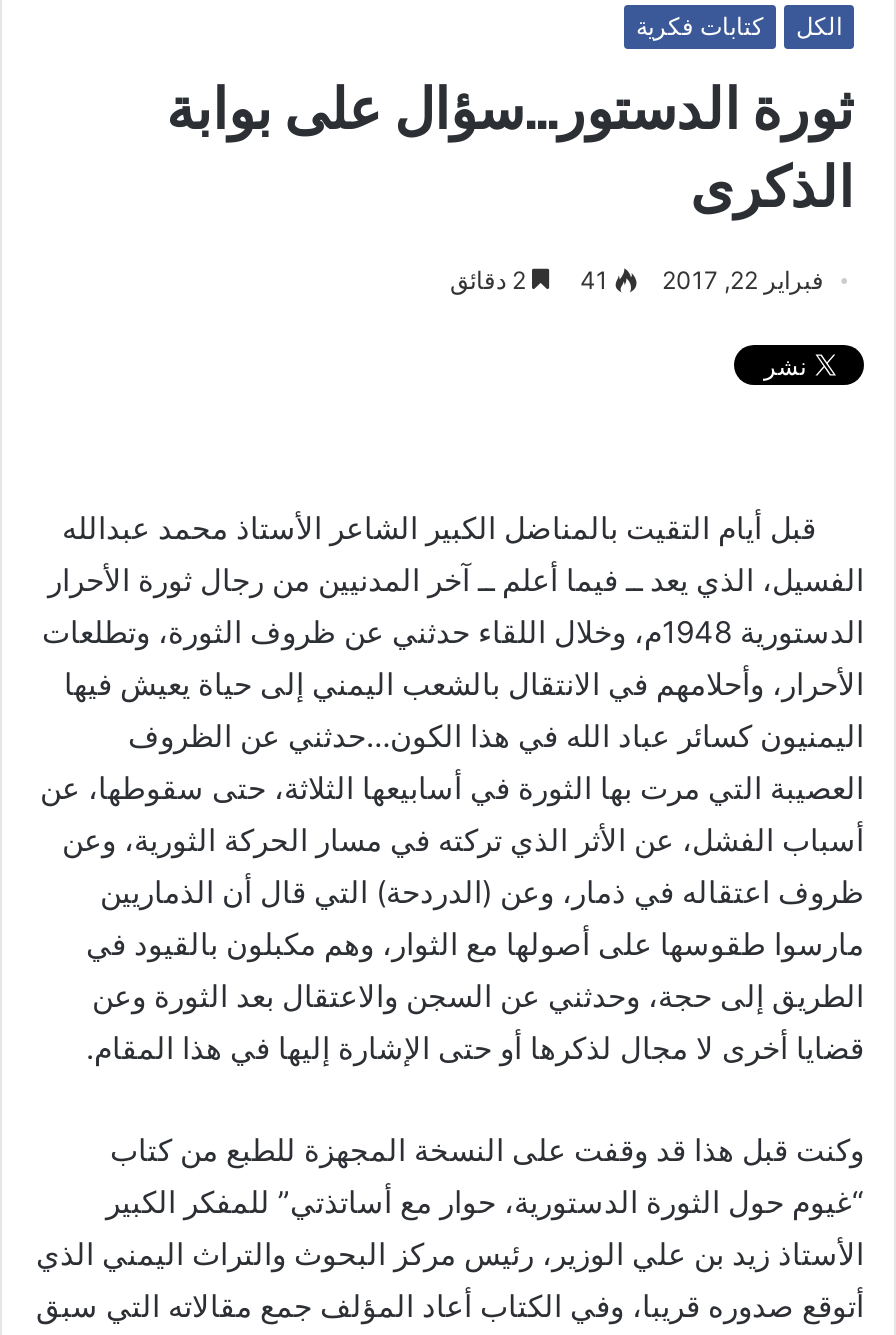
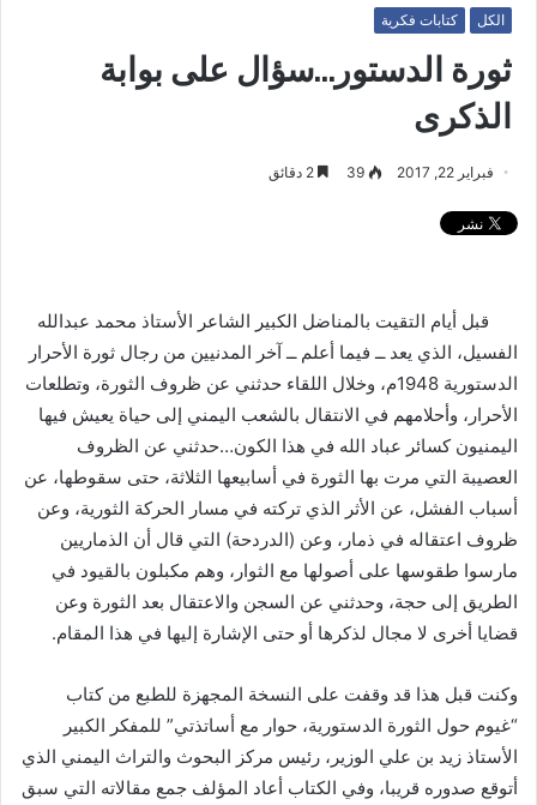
[580,266,608,296] 41 -> [346,164,364,182] 39

